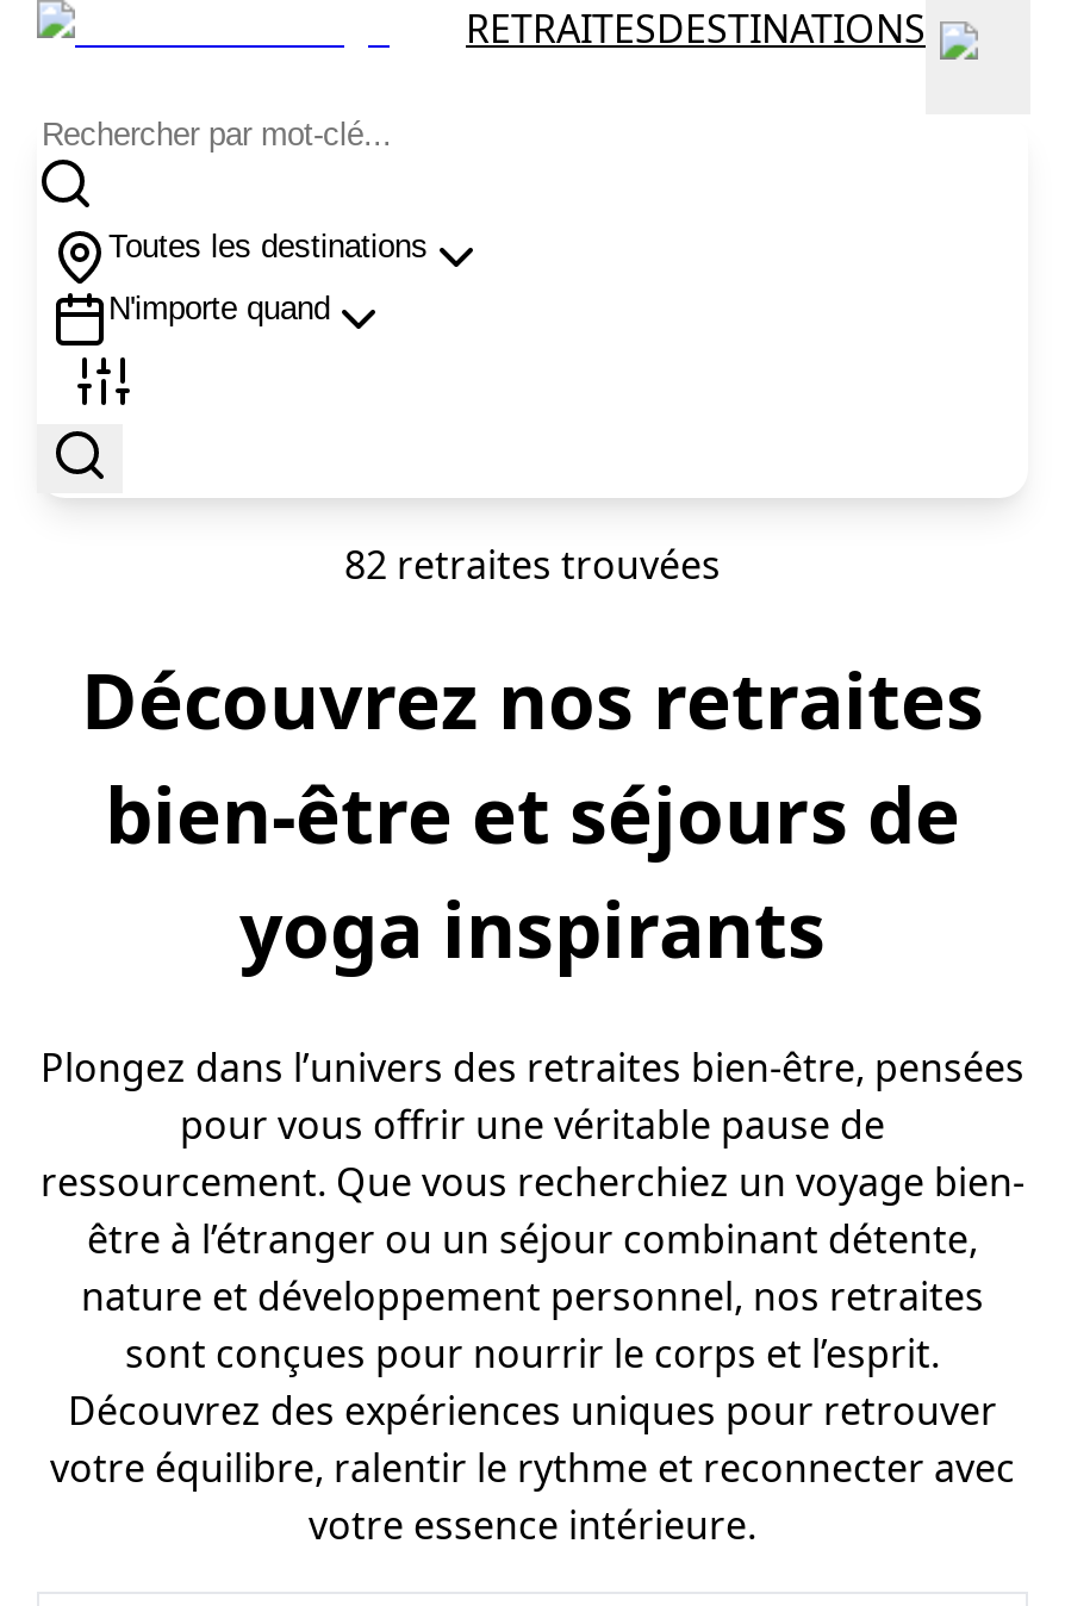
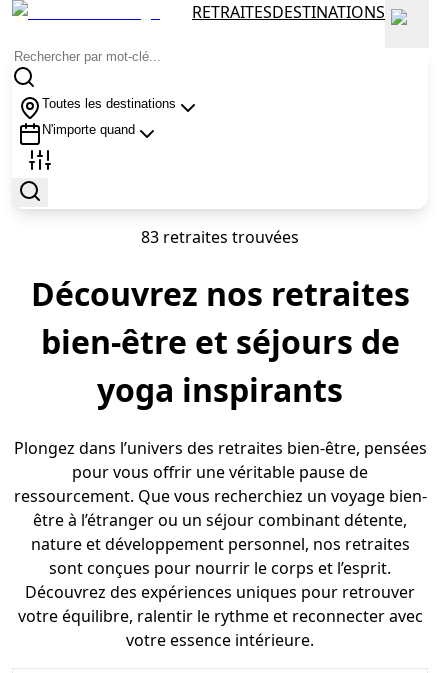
[344,539,721,591] 82 retraites trouvées -> [141,226,299,248] 83 retraites trouvées

